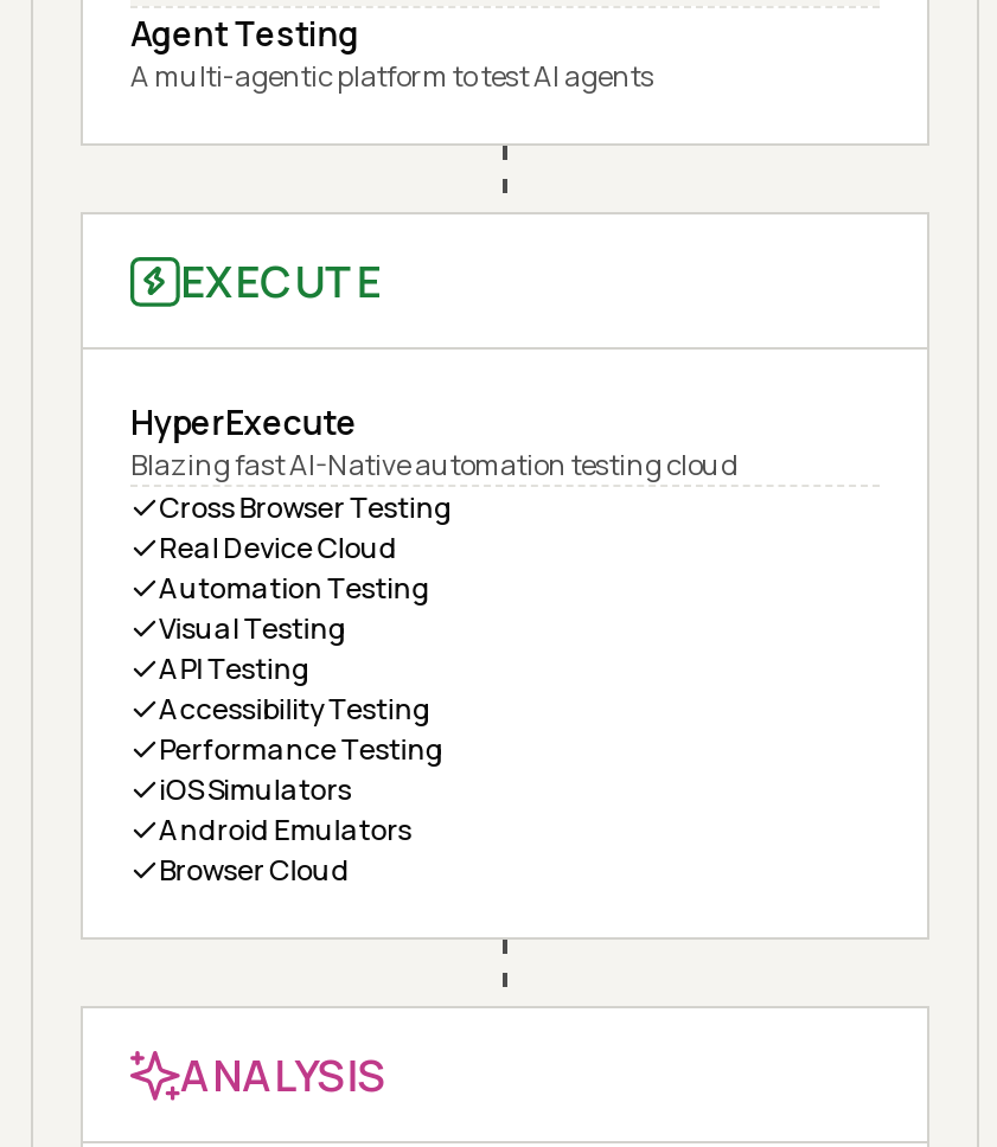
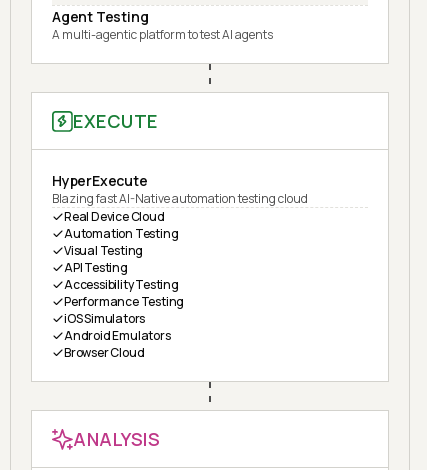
[159,487,452,528] Cross Browser Testing -> none

